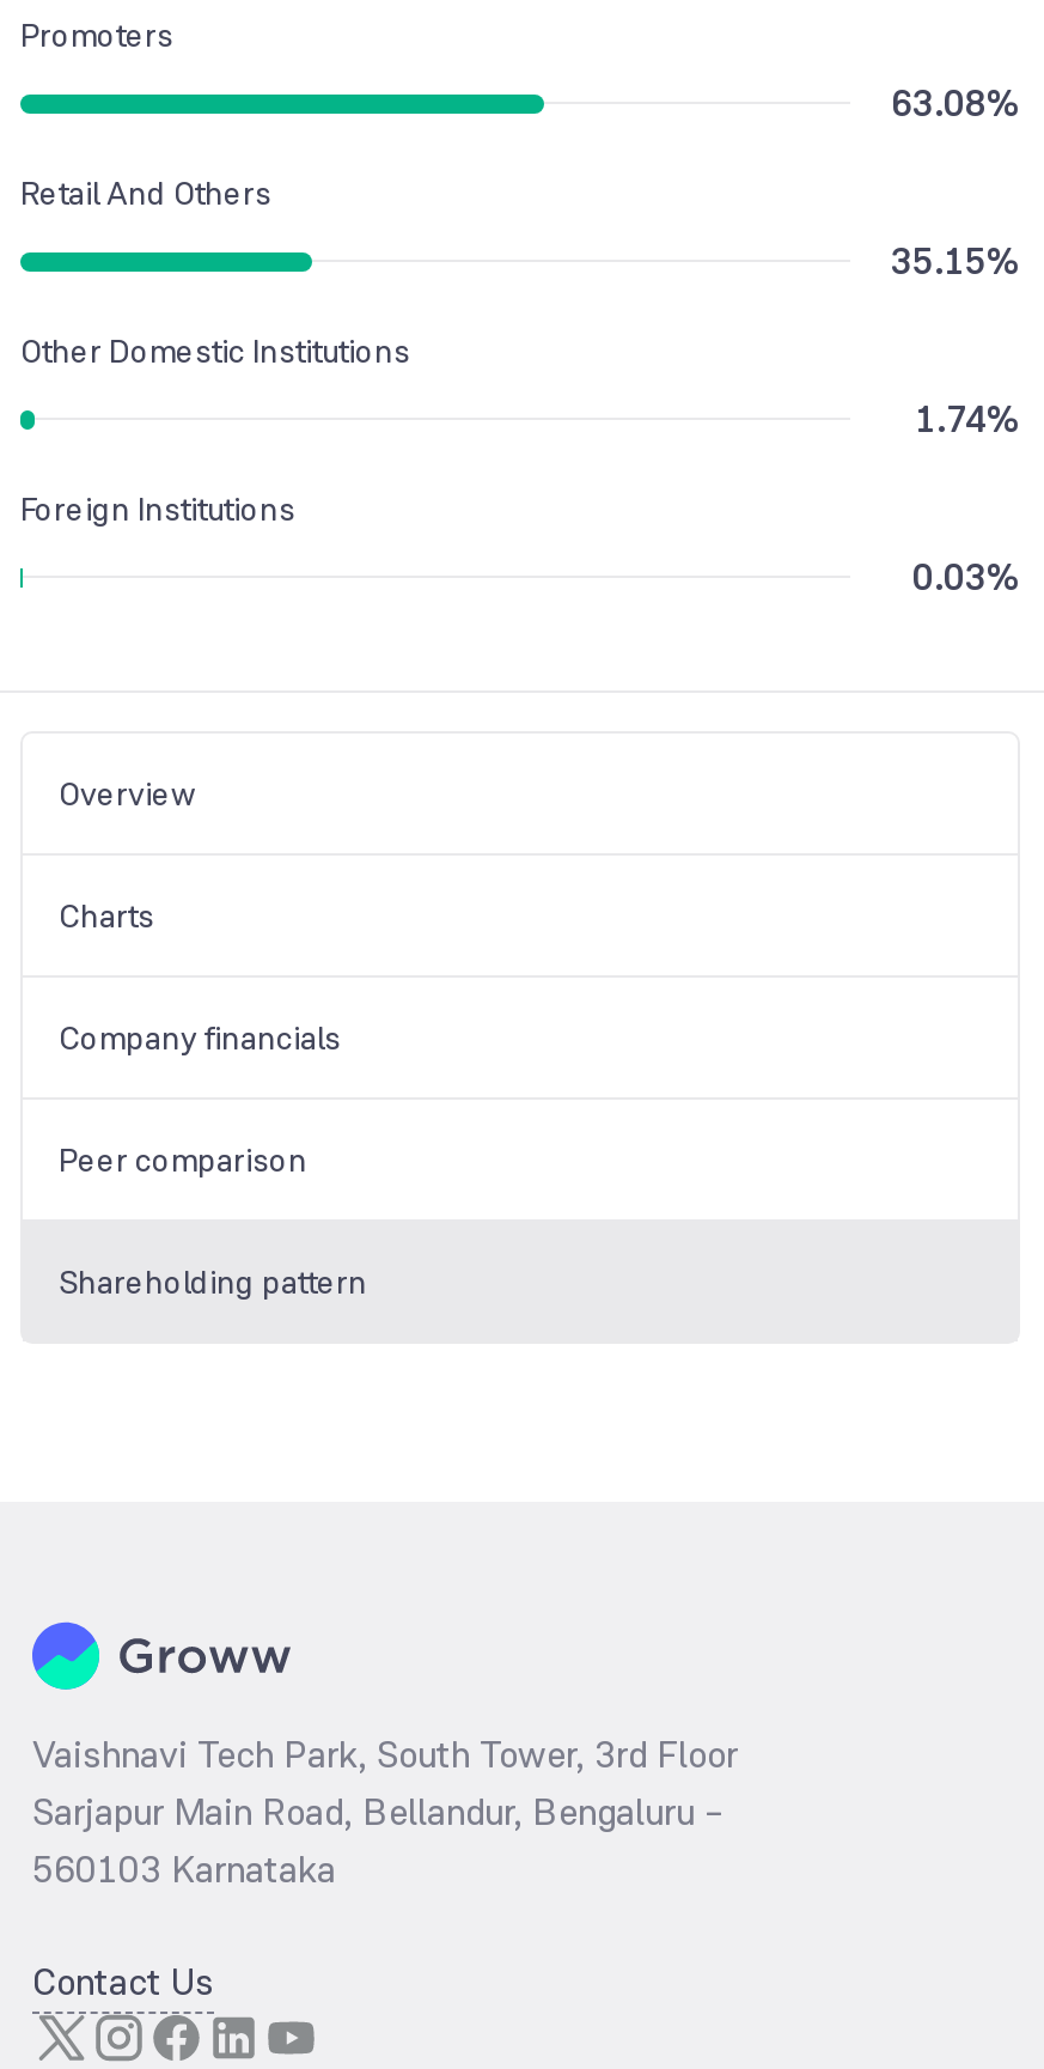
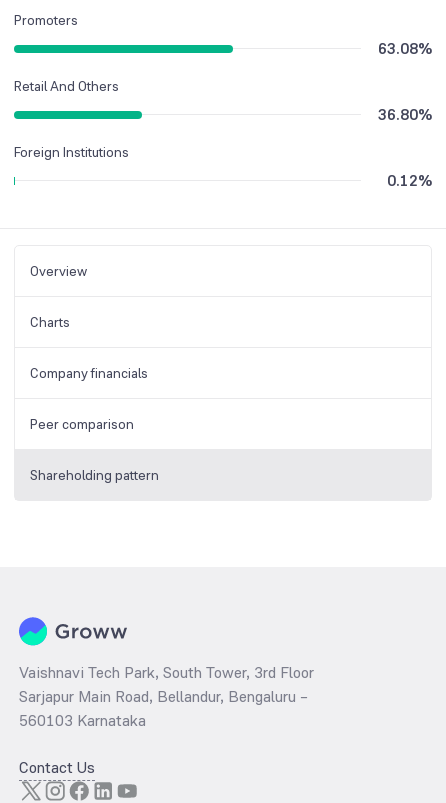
[20,235,1020,444] 35.15% | Other Domestic Institutions | 1.74% -> [378,104,432,125] 36.80%
[912,551,1020,602] 0.03% -> [387,170,432,191] 0.12%

